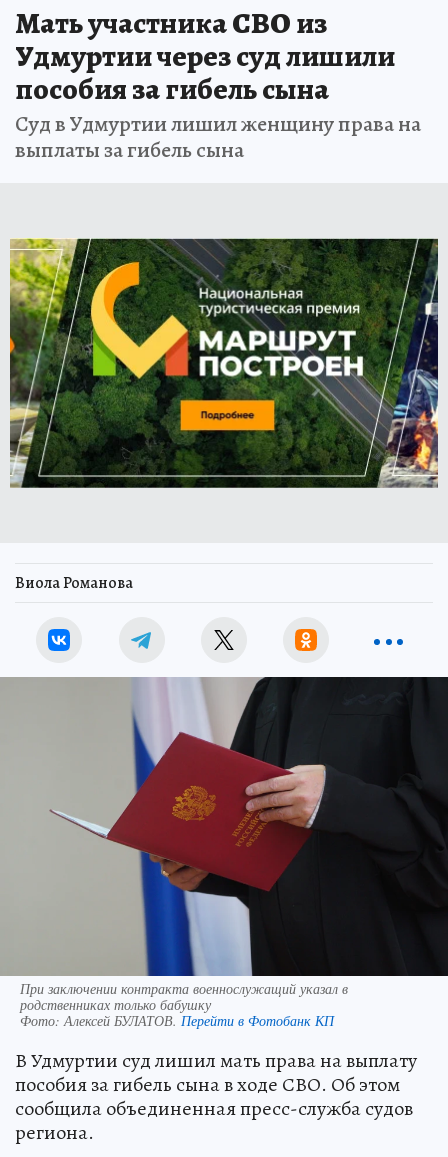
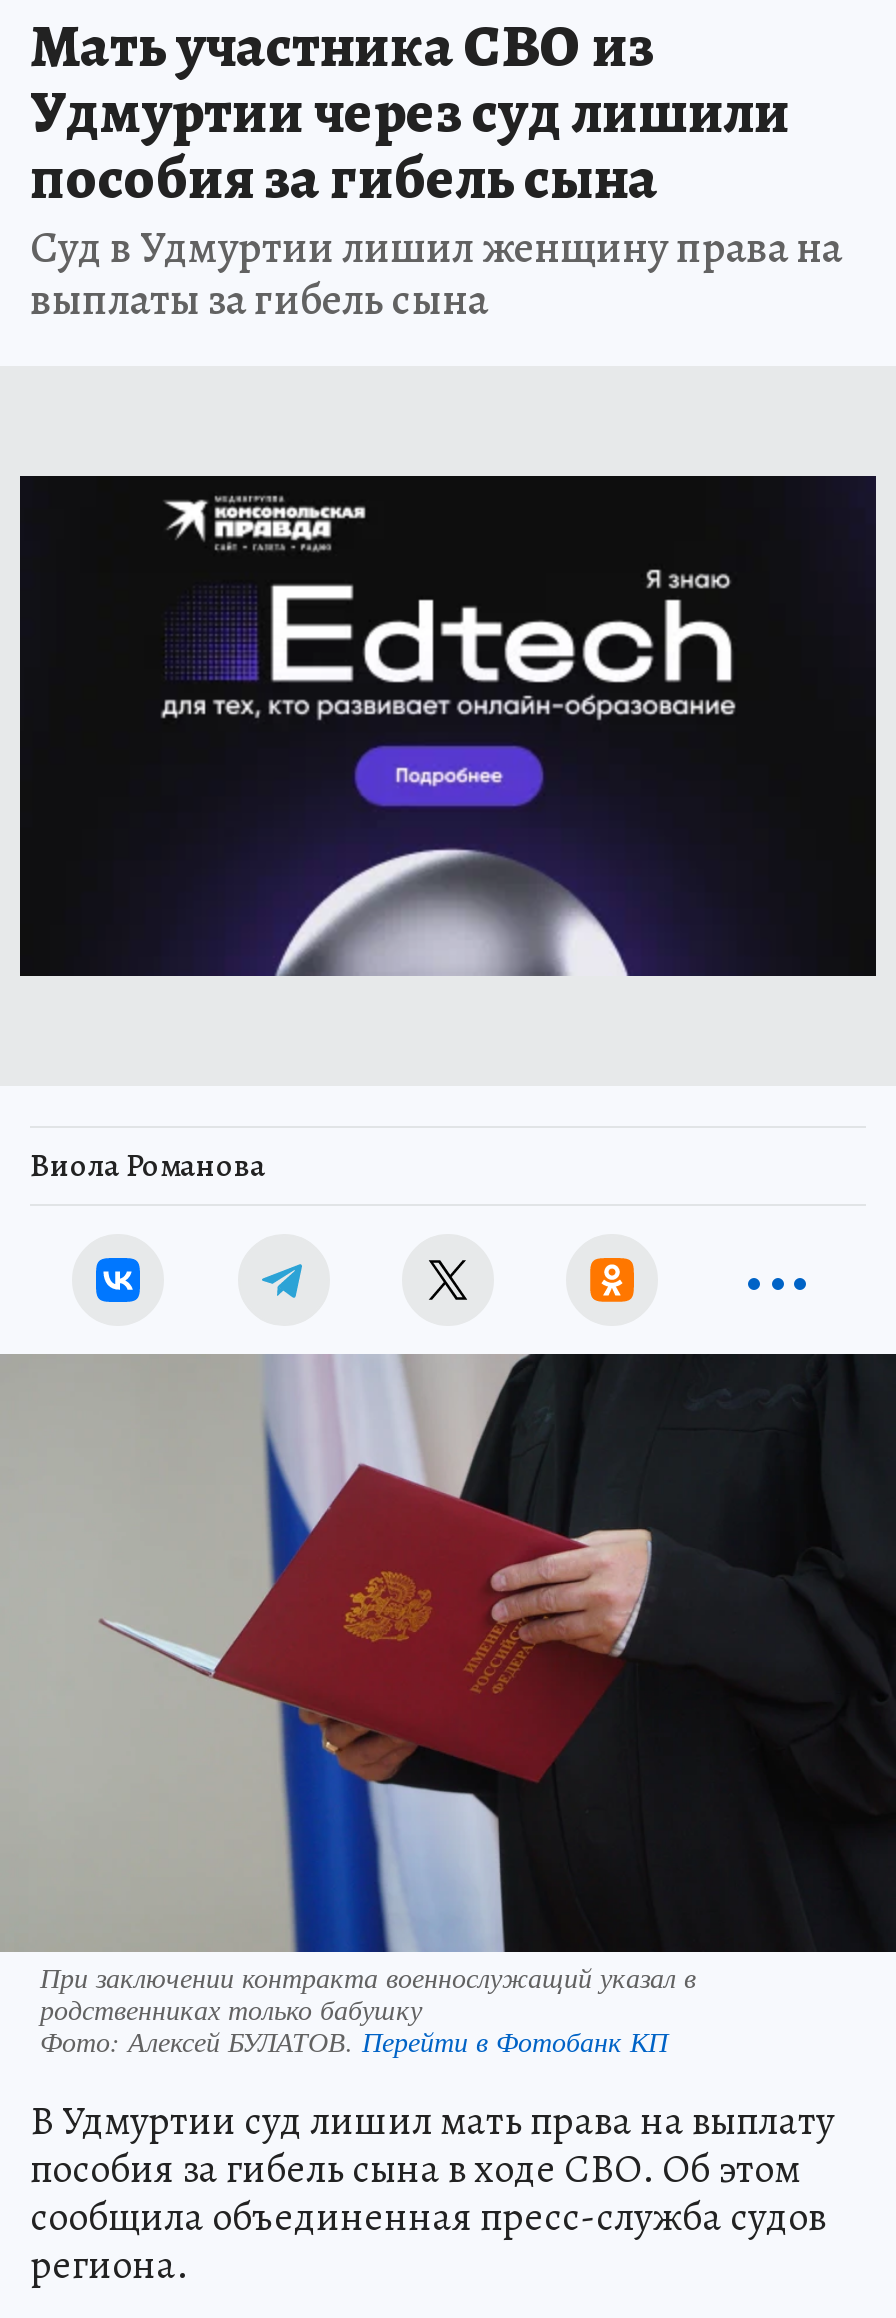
[9,238,439,489] [image] -> [18,474,878,976] [image]

